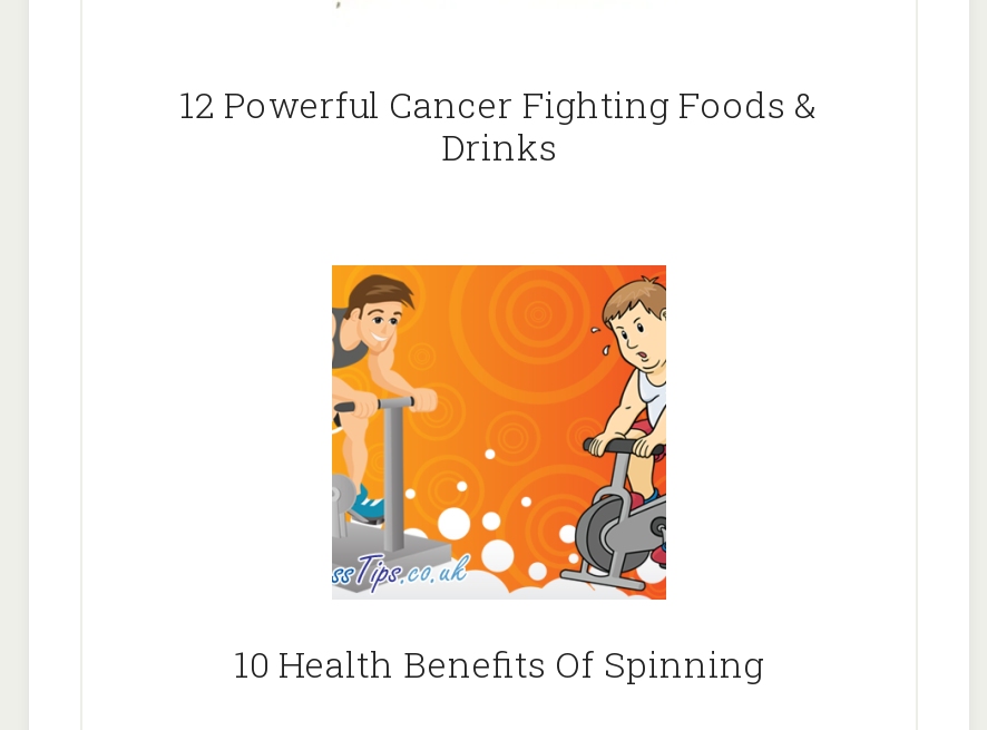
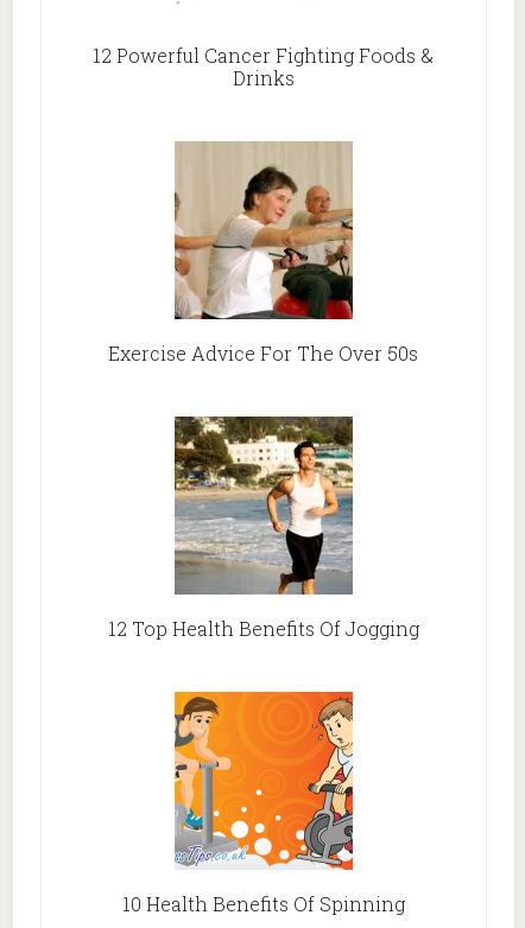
none -> [108,415,419,641] [image] | 12 Top Health Benefits Of Jogging
none -> [109,141,419,366] [image] | Exercise Advice For The Over 50s

